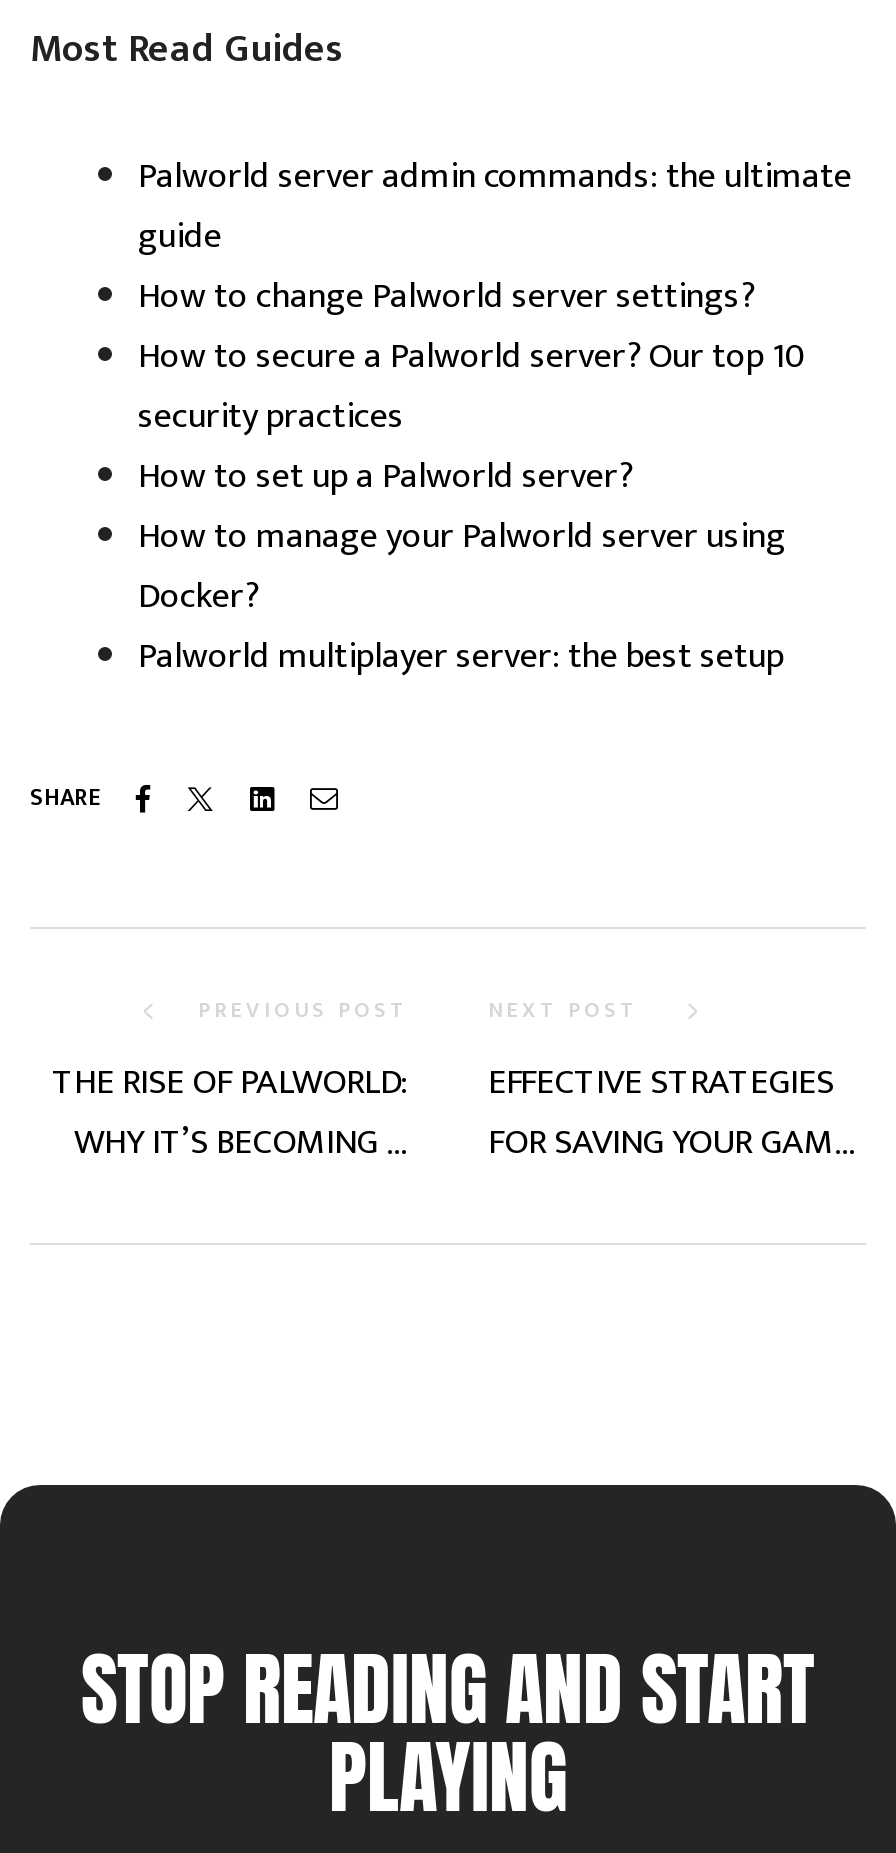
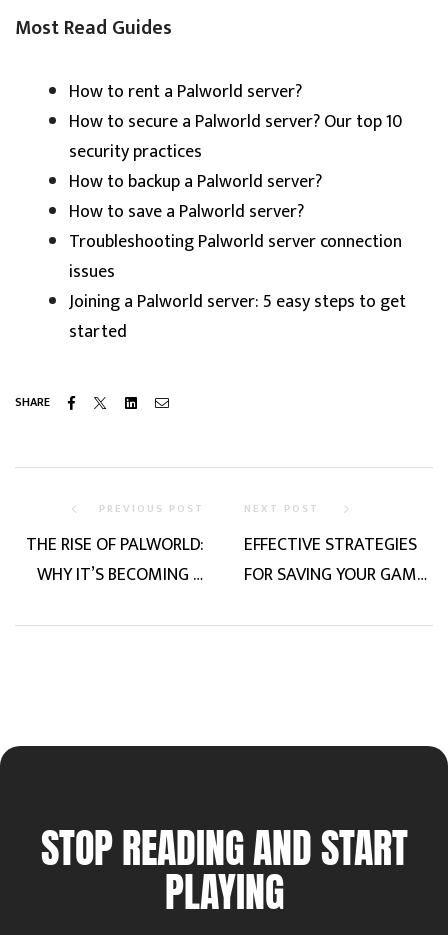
[138,148,852,328] Palworld server admin commands: the ultimate | guide | How to change Palworld server settings? -> [69,77,302,107] How to rent a Palworld server?
moved [138,328,804,448] -> [69,107,402,167]: How to secure a Palworld server? Our top 10 | security practices
[138,448,786,688] How to set up a Palworld server? | How to manage your Palworld server using | Docker? | Palworld multiplayer server: the best setup -> [69,167,406,347] How to backup a Palworld server? | How to save a Palworld server? | Troubleshooting Palworld server connection | issues | Joining a Palworld server: 5 easy steps to get | started

